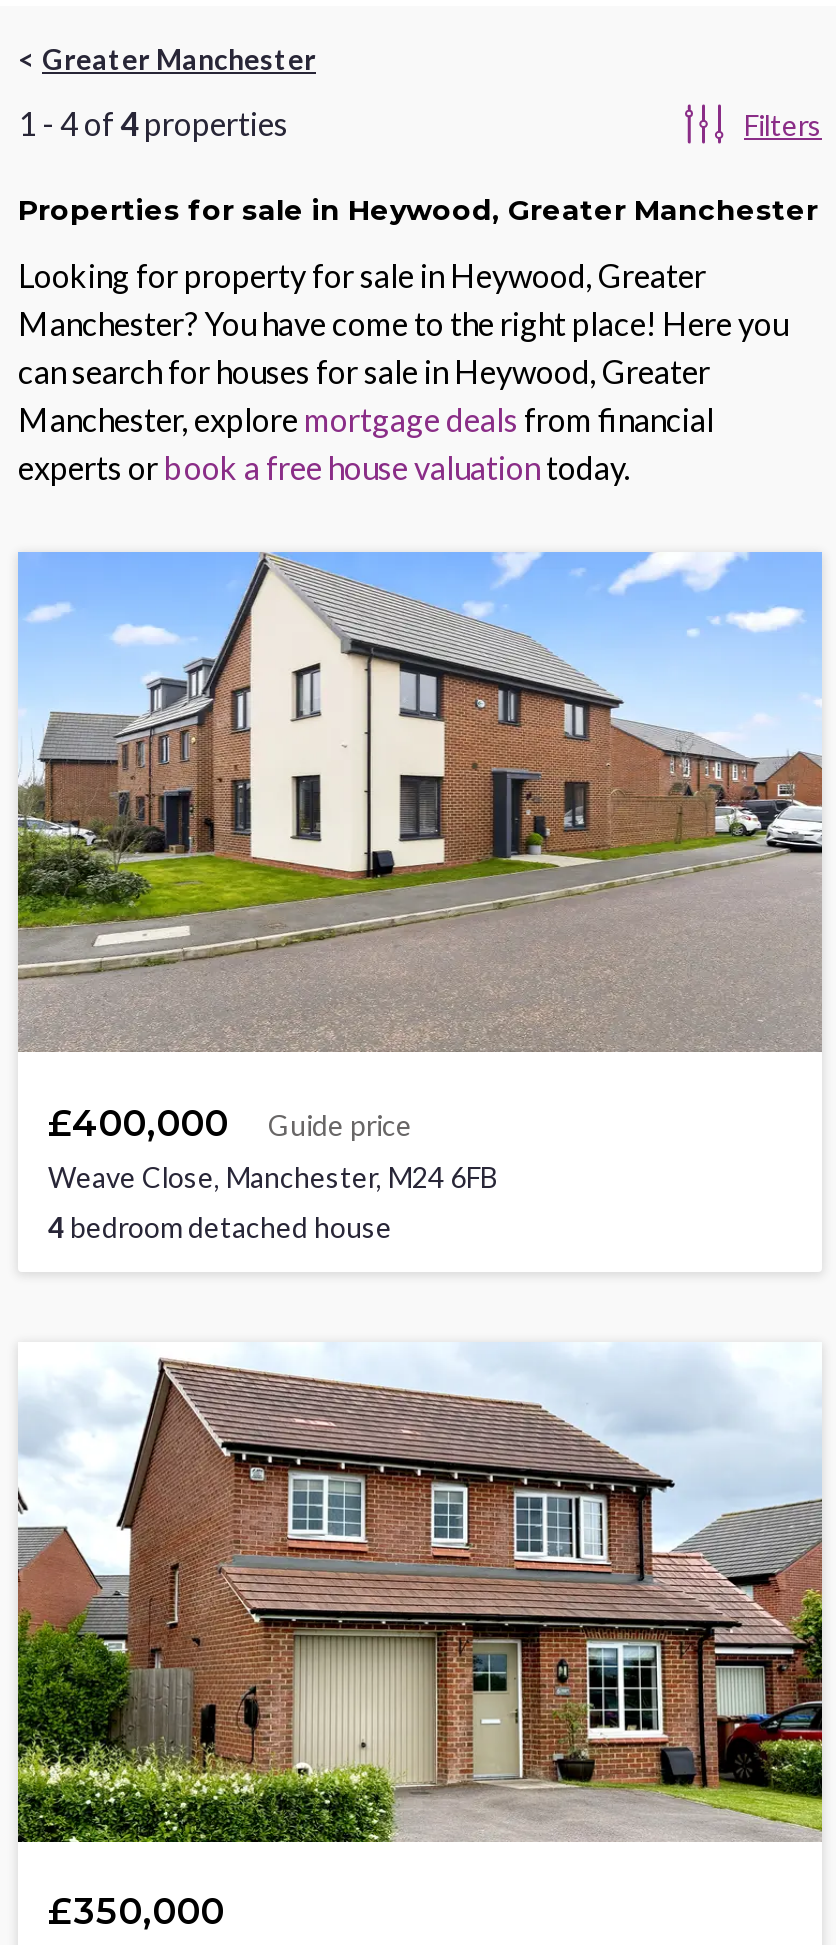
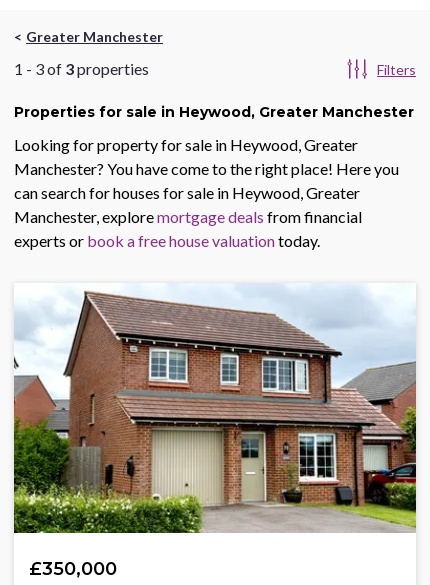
[18,104,288,142] 1 - 4 of 4 properties -> [14,59,149,78] 1 - 3 of 3 properties
[16,550,824,1243] [image] | £400,000 | Guide price | Weave Close, Manchester, M24 6FB | 4 bedroom detached house -> none

